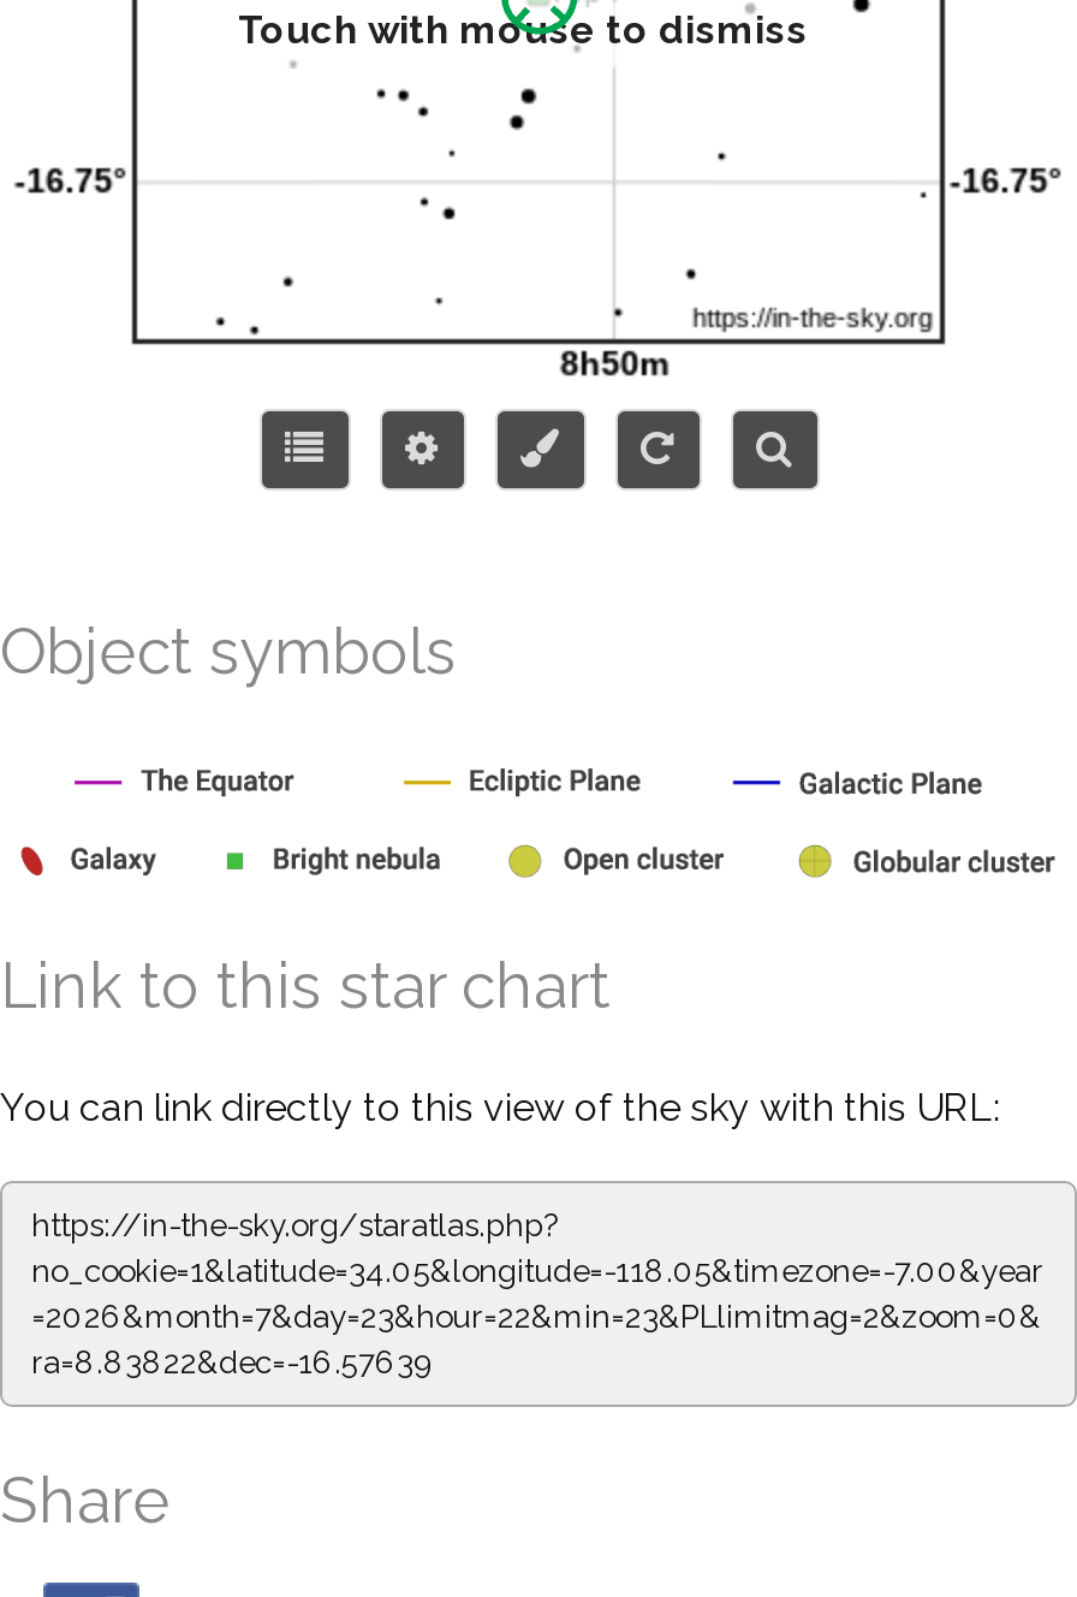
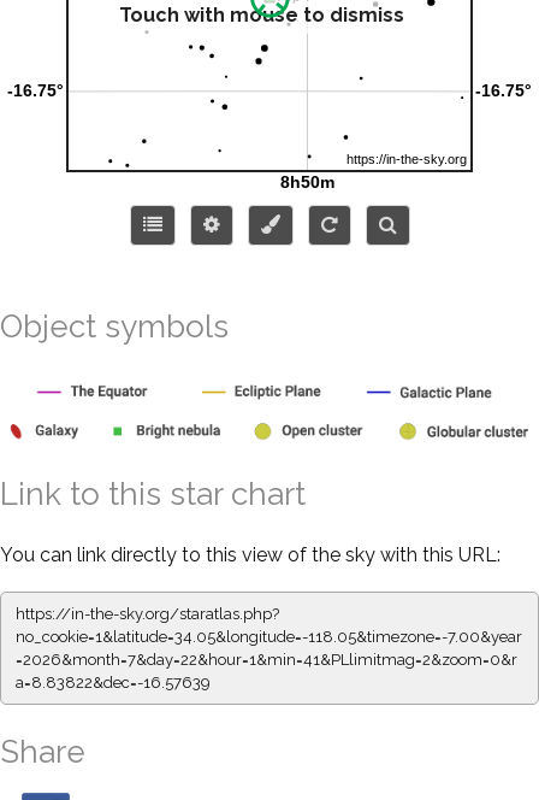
[31,1299,1041,1380] =2026&month=7&day=23&hour=22&min=23&PLlimitmag=2&zoom=0& | ra=8.83822&dec=-16.57639 -> [16,650,517,691] =2026&month=7&day=22&hour=1&min=41&PLlimitmag=2&zoom=0&r | a=8.83822&dec=-16.57639

